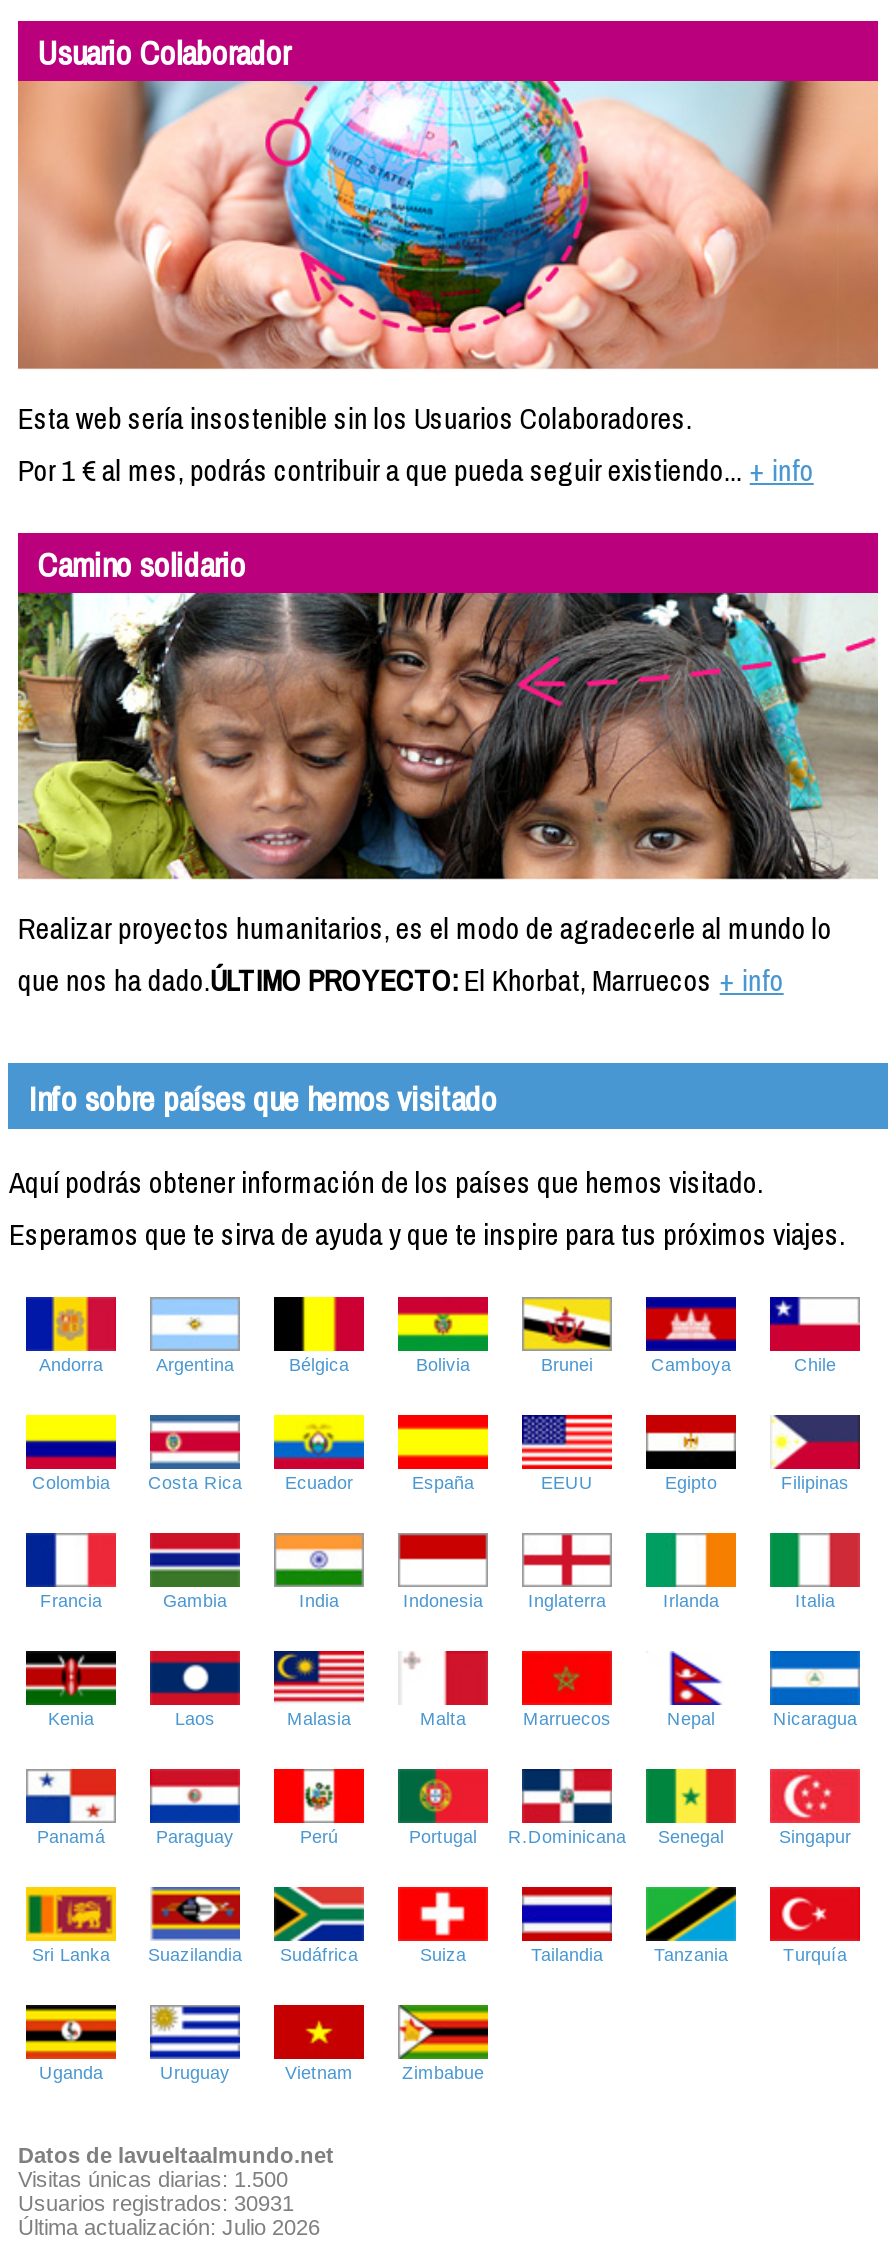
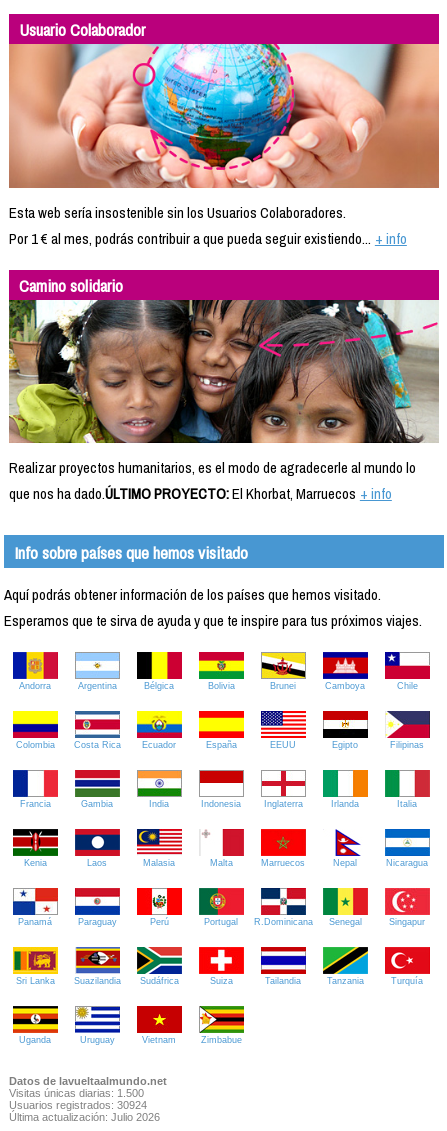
[18,2192,294,2216] Usuarios registrados: 30931 -> [9,1099,147,1111] Usuarios registrados: 30924

